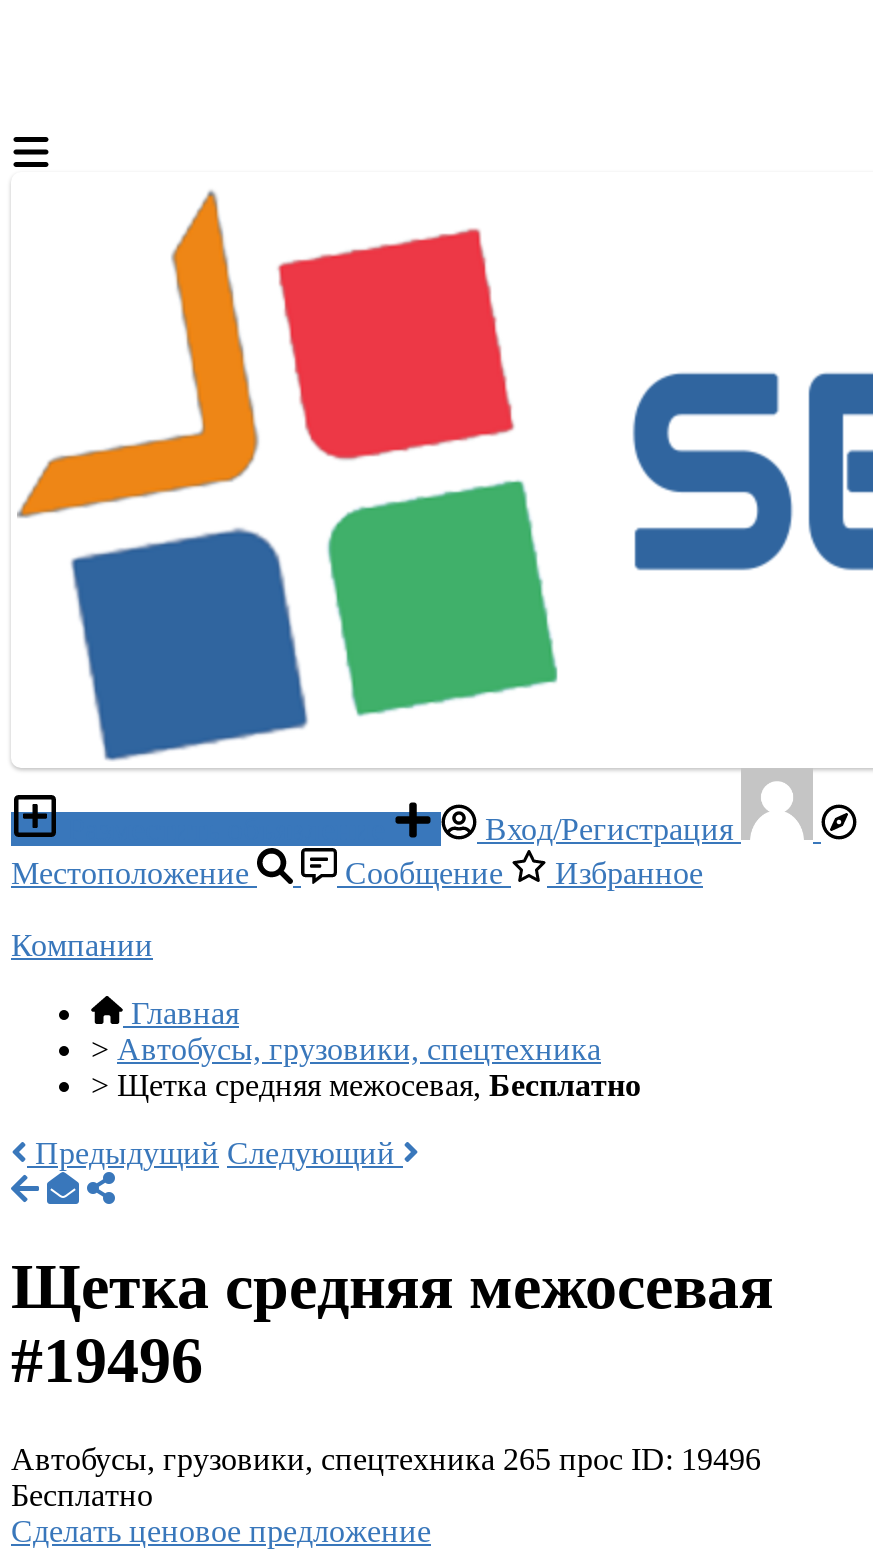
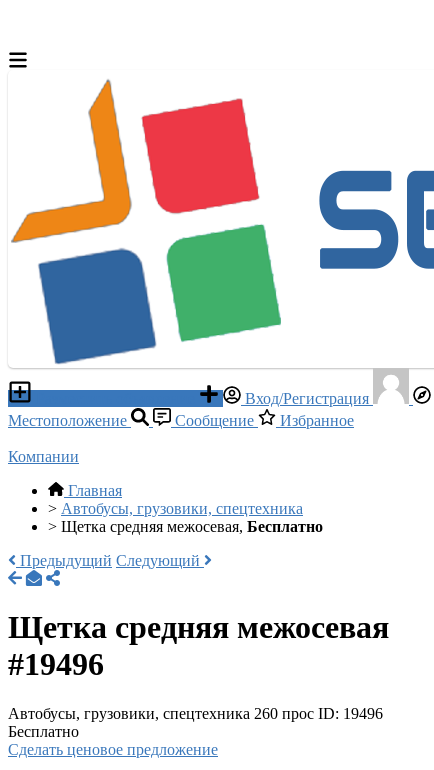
[11,1442,761,1476] Автобусы, грузовики, спецтехника 265 прос ID: 19496 -> [8,705,383,722] Автобусы, грузовики, спецтехника 260 прос ID: 19496

